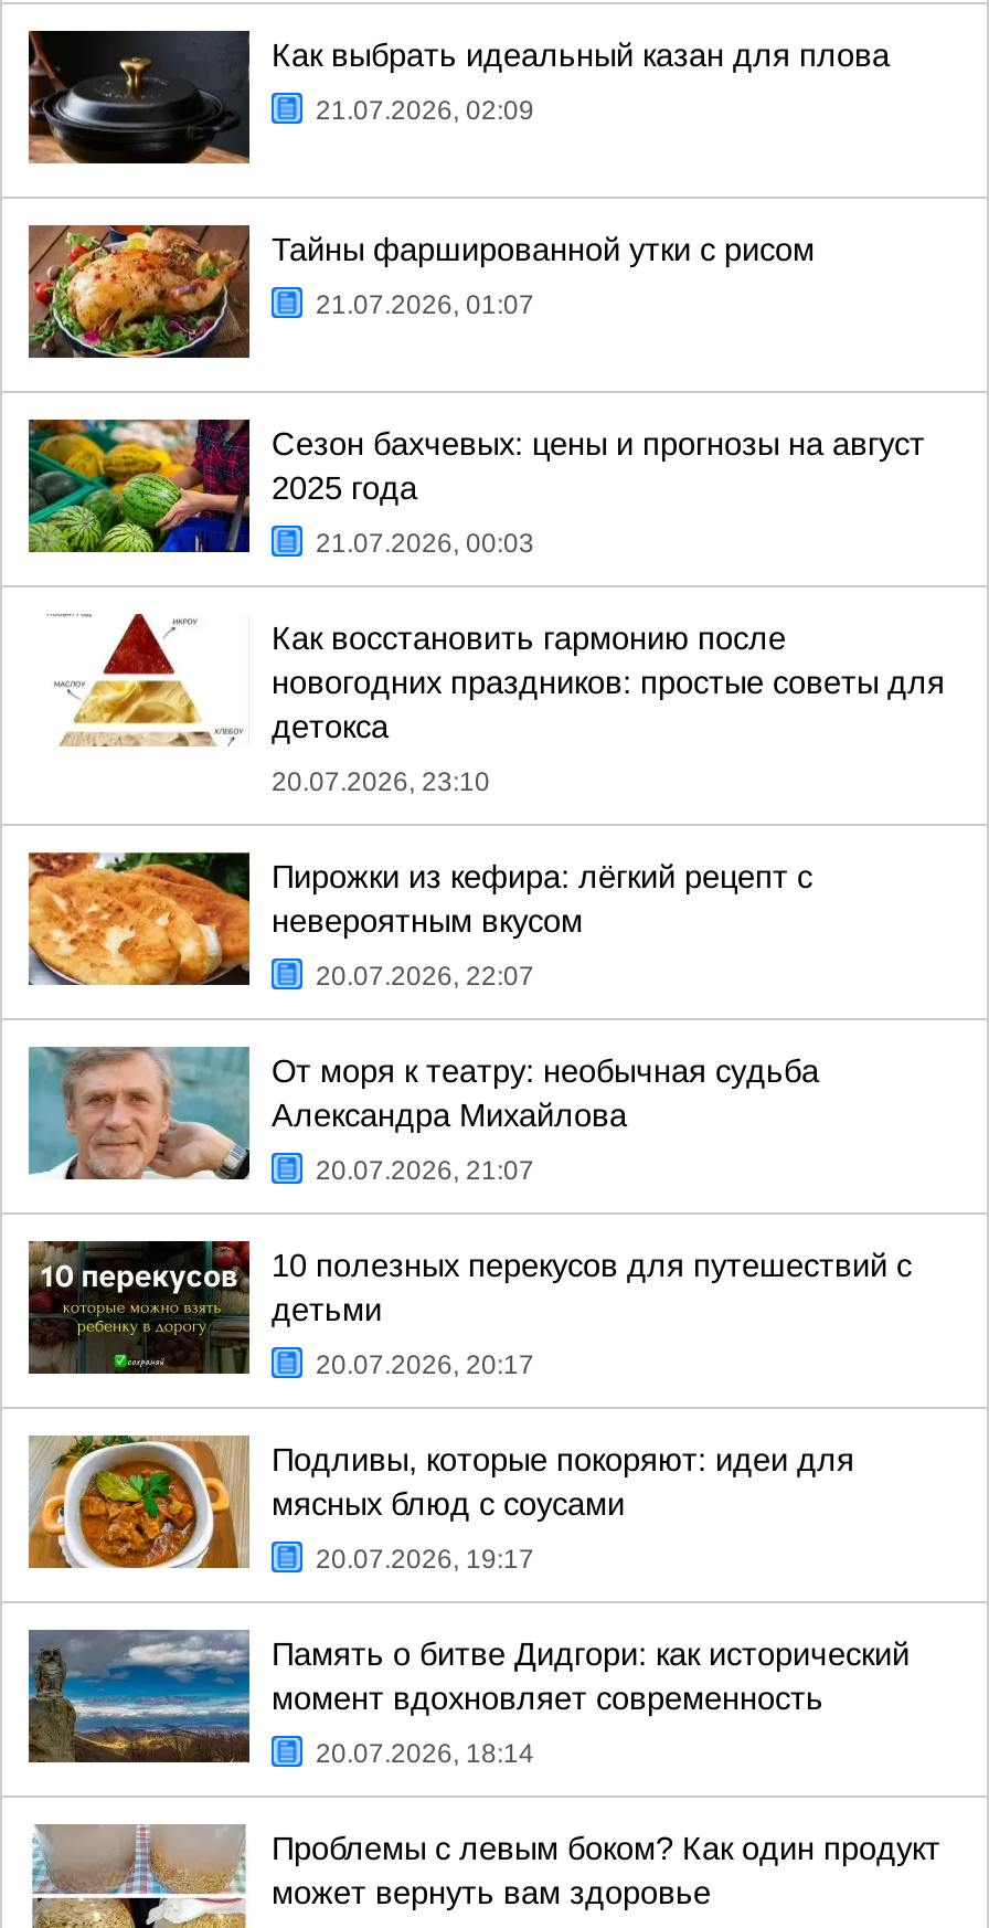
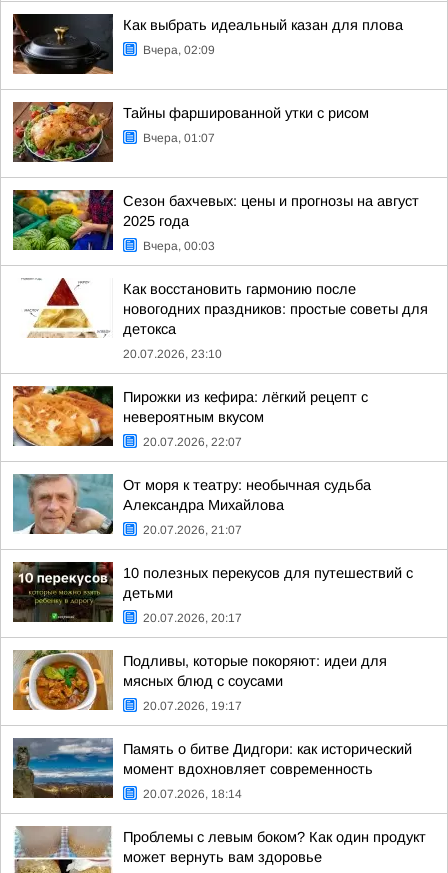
[316,95,534,126] 21.07.2026, 02:09 -> [143,43,215,57] Вчера, 02:09
[316,289,534,320] 21.07.2026, 01:07 -> [143,131,215,145] Вчера, 01:07
[316,528,534,559] 21.07.2026, 00:03 -> [143,239,215,253] Вчера, 00:03

